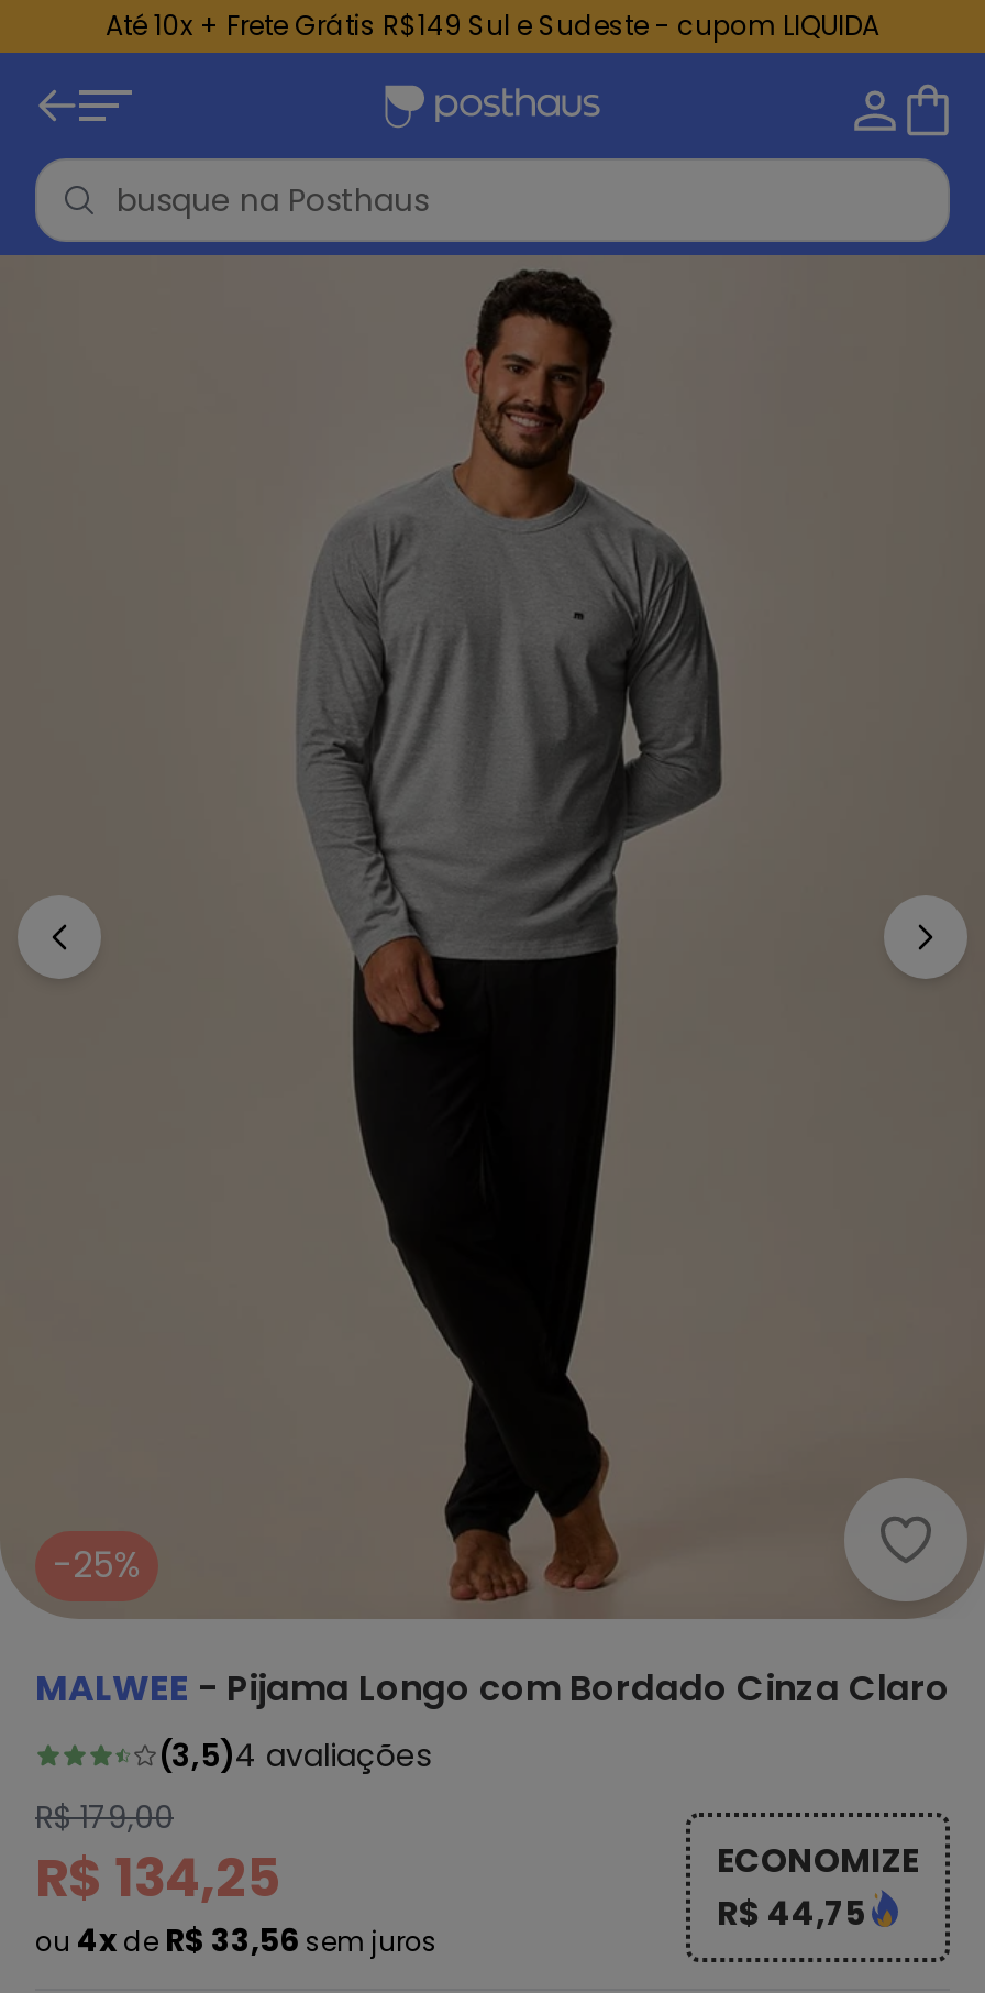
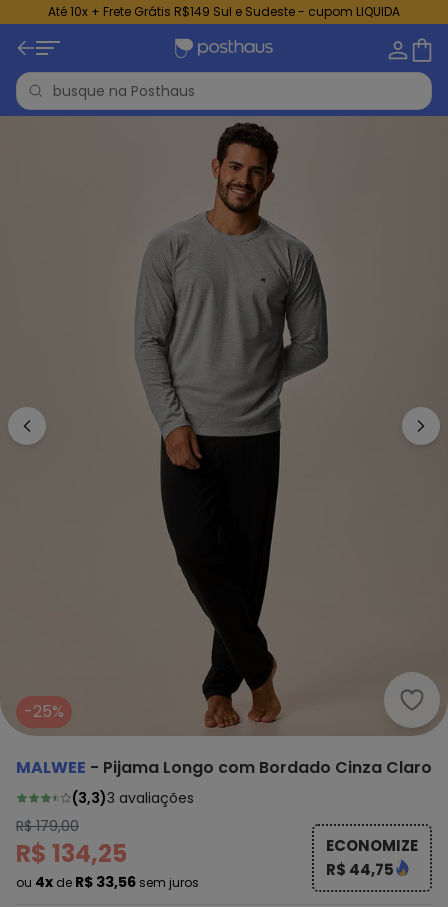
[158,1734,431,1778] (3,5)4 avaliações -> [72,788,194,808] (3,3)3 avaliações

